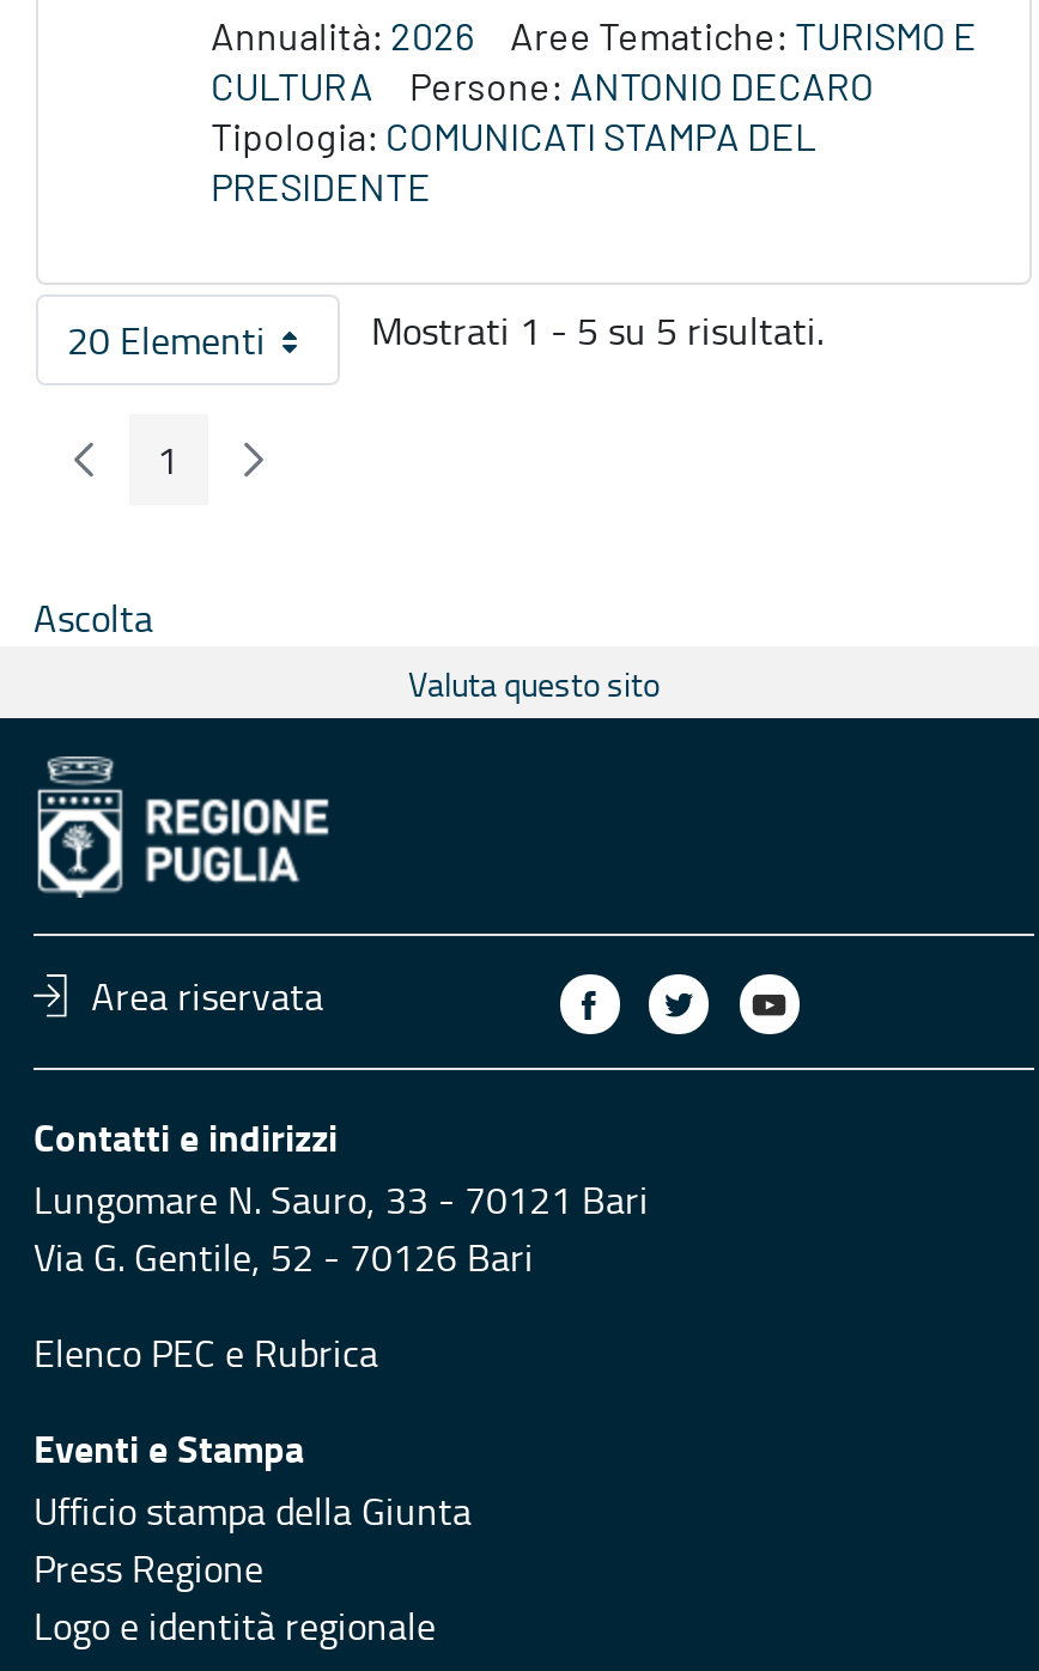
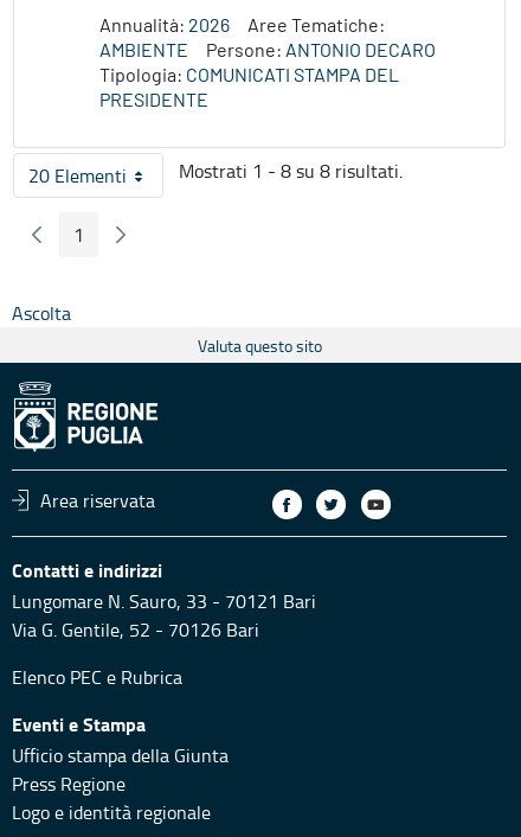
[211,20,977,108] Aree Tematiche: TURISMO E | CULTURA -> [99,17,385,61] Aree Tematiche: | AMBIENTE
[371,305,824,357] Mostrati 1 - 5 su 5 risultati. -> [179,158,403,184] Mostrati 1 - 8 su 8 risultati.

